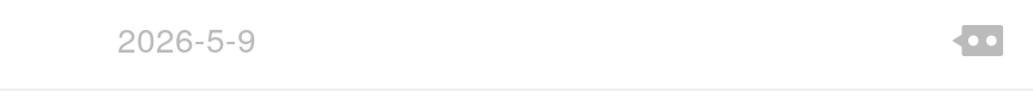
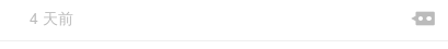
[117,14,256,62] 2026-5-9 -> [30,7,73,28] 4 天前

